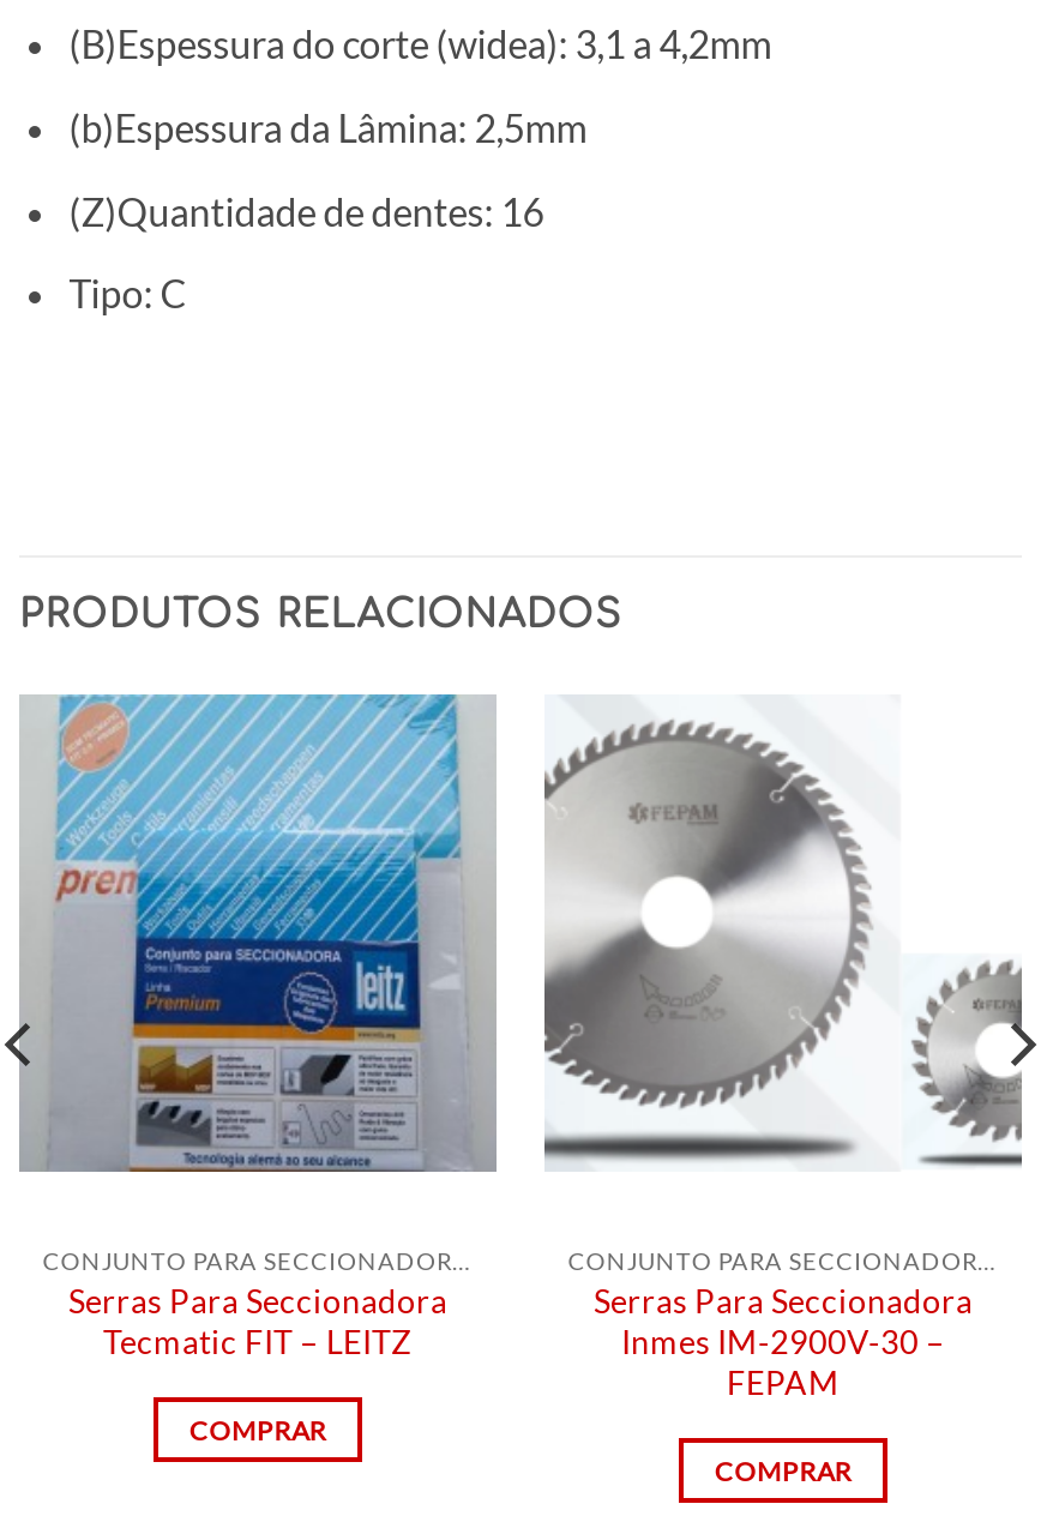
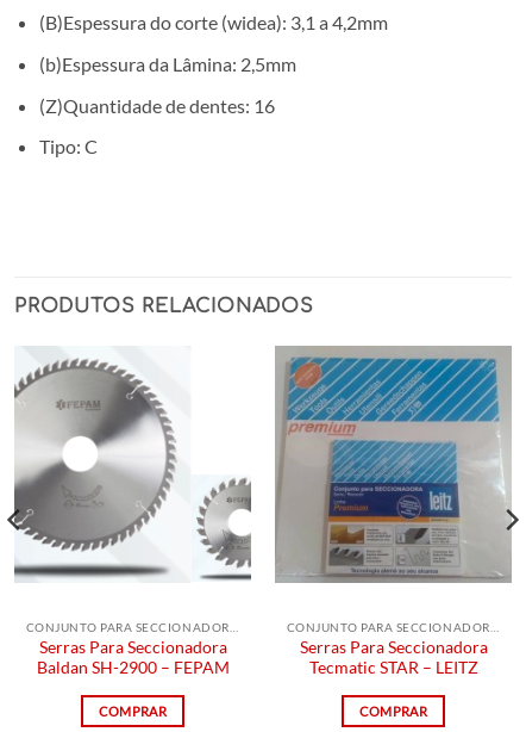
[19,692,497,1174] [image] -> [14,346,251,583] [image]
[544,697,1022,1172] [image] -> [274,345,512,584] [image]
[103,1323,413,1361] Tecmatic FIT – LEITZ -> [36,658,229,677] Baldan SH-2900 – FEPAM
[621,1323,945,1402] Inmes IM-2900V-30 – | FEPAM -> [309,658,478,677] Tecmatic STAR – LEITZ

